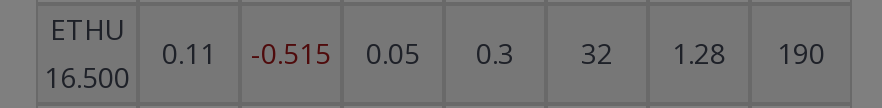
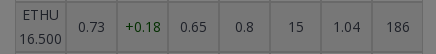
[162,34,216,72] 0.11 -> [78,17,105,36] 0.73
[251,34,331,72] -0.515 -> [124,17,160,36] +0.18
[366,34,420,72] 0.05 -> [180,17,207,36] 0.65
[476,34,514,72] 0.3 -> [235,17,254,36] 0.8
[581,34,613,72] 32 -> [287,17,303,36] 15
[672,34,726,72] 1.28 -> [333,17,360,36] 1.04
[777,34,825,72] 190 -> [385,17,409,36] 186

